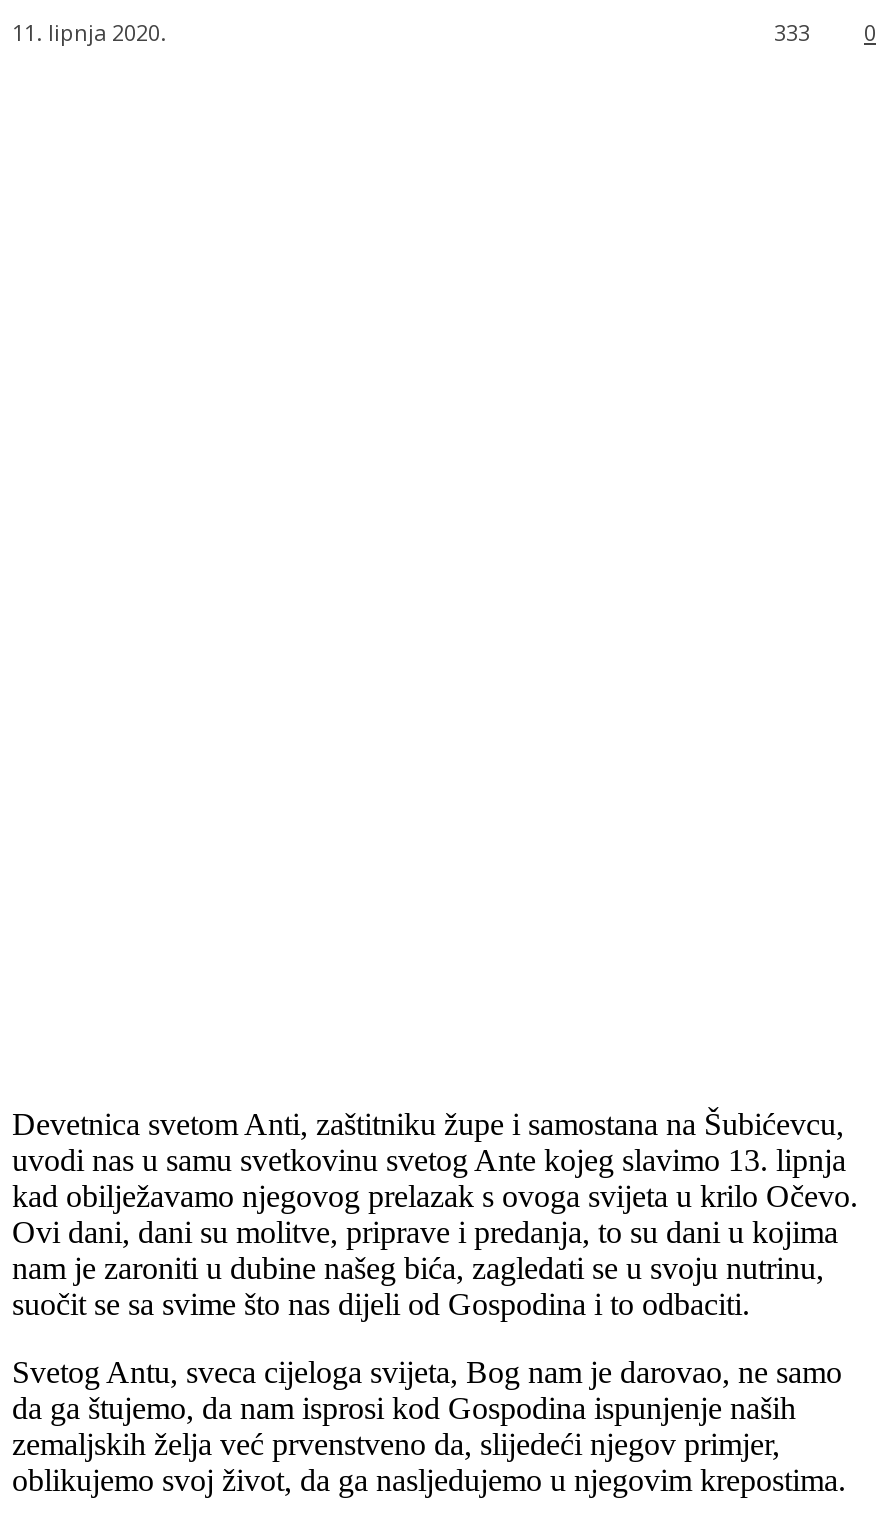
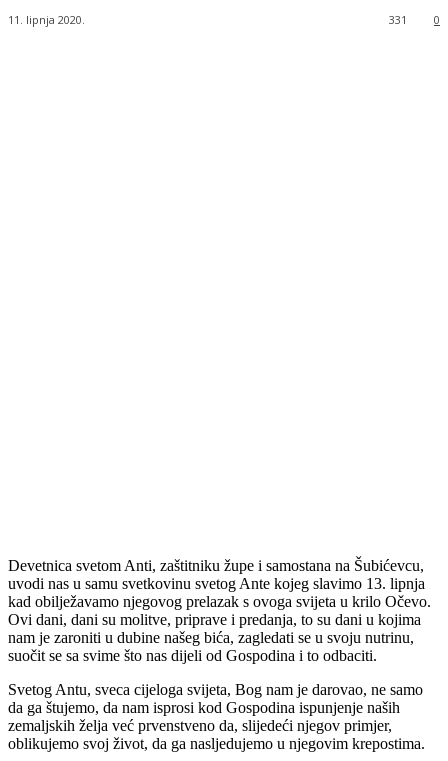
[774,17,876,47] 333 0 -> [389,12,440,27] 331 0

